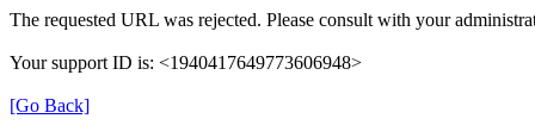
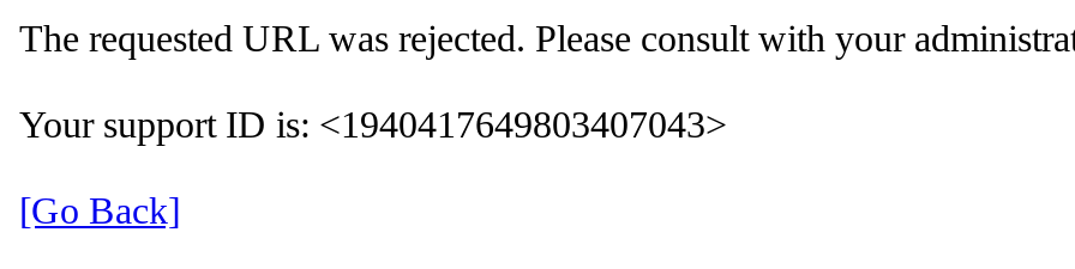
[10,52,362,73] Your support ID is: <1940417649773606948> -> [19,104,727,145] Your support ID is: <1940417649803407043>

